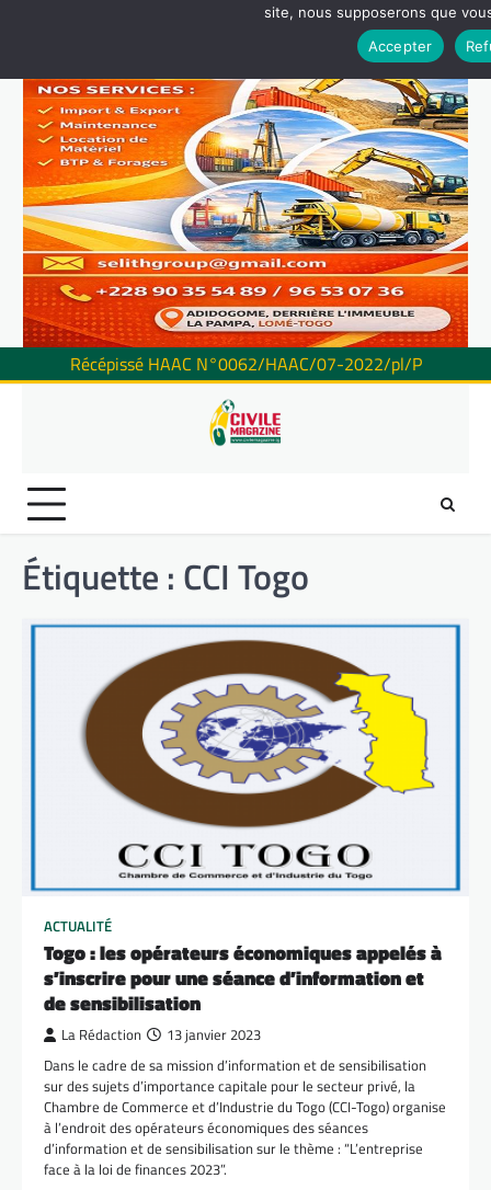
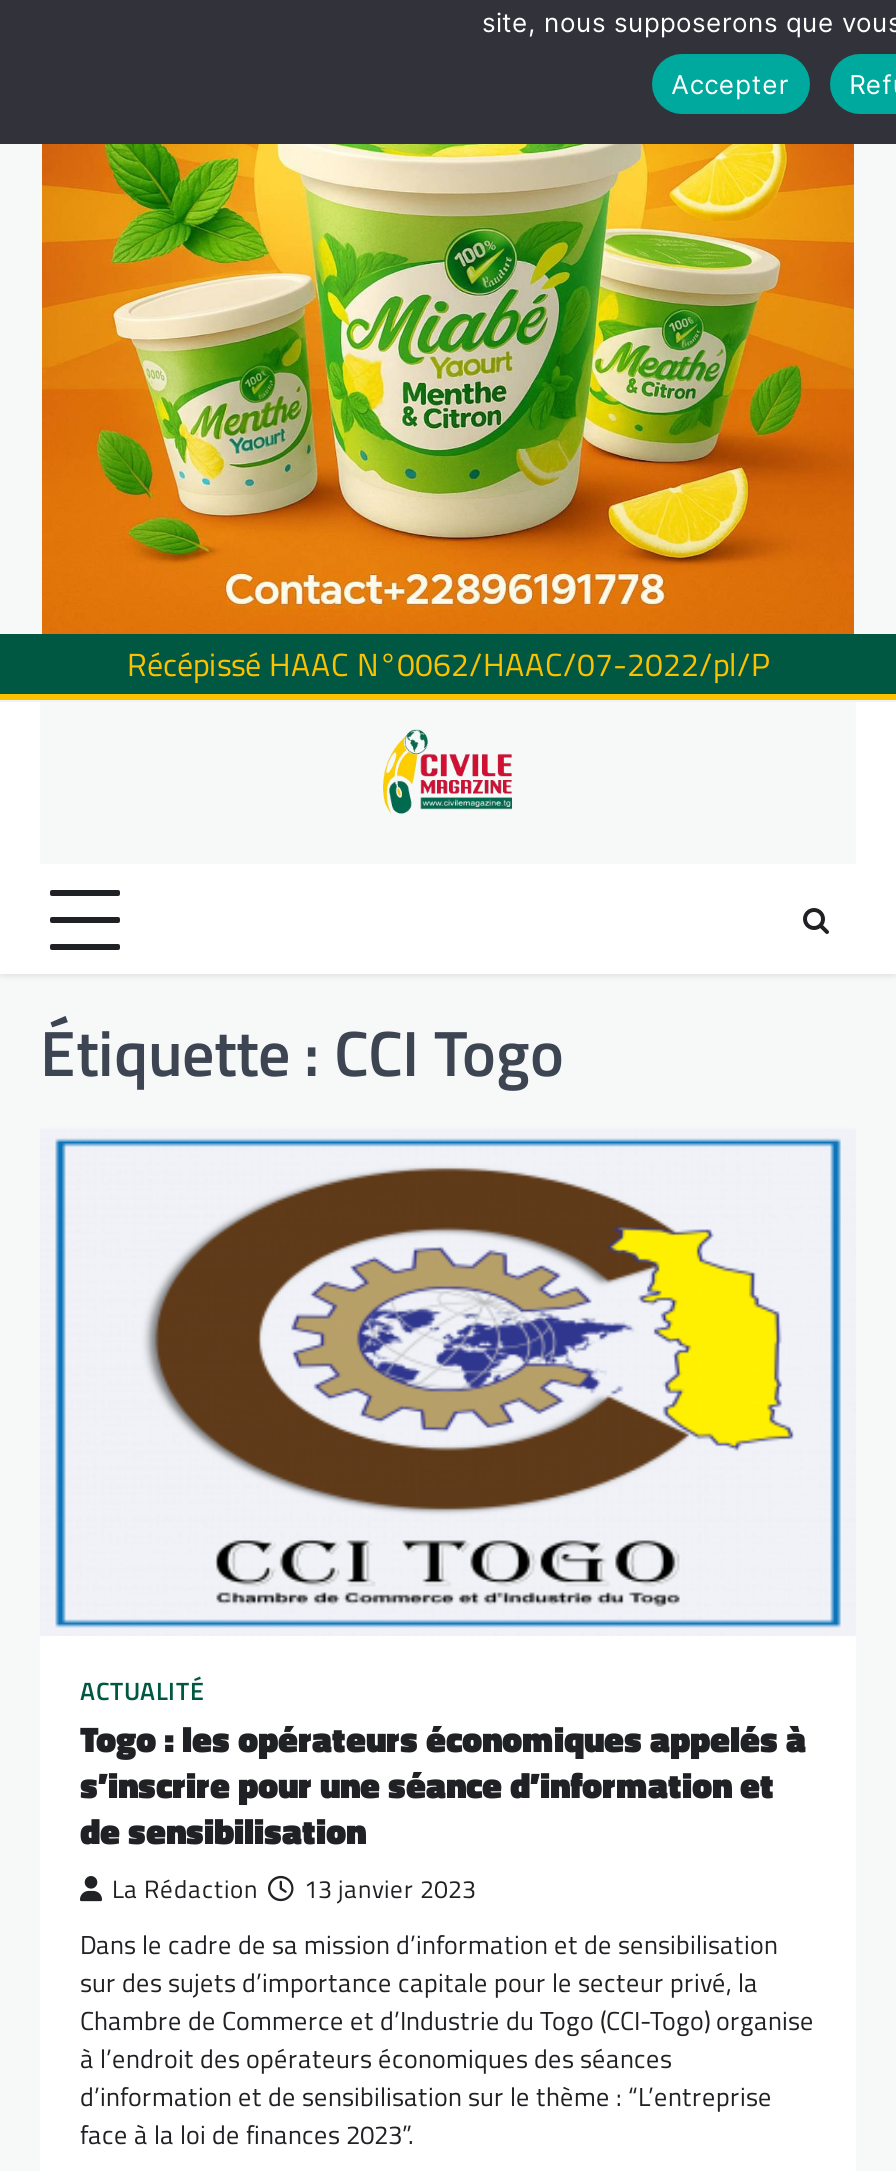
[23,78,469,347] [image] -> [40,142,856,634] [image]

